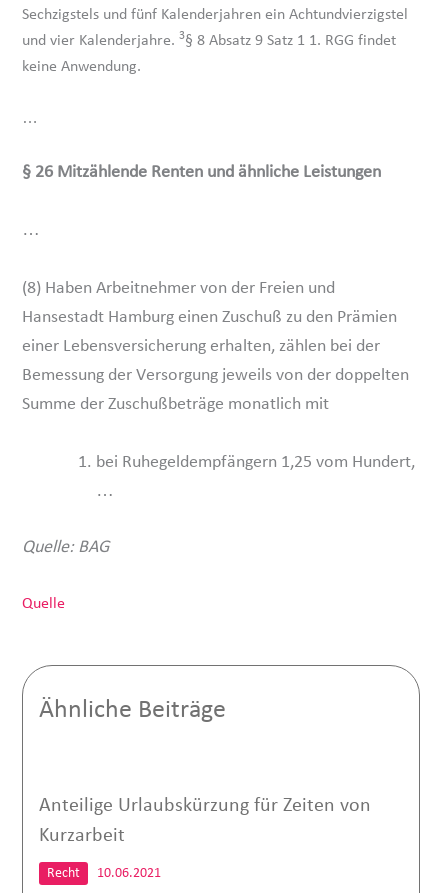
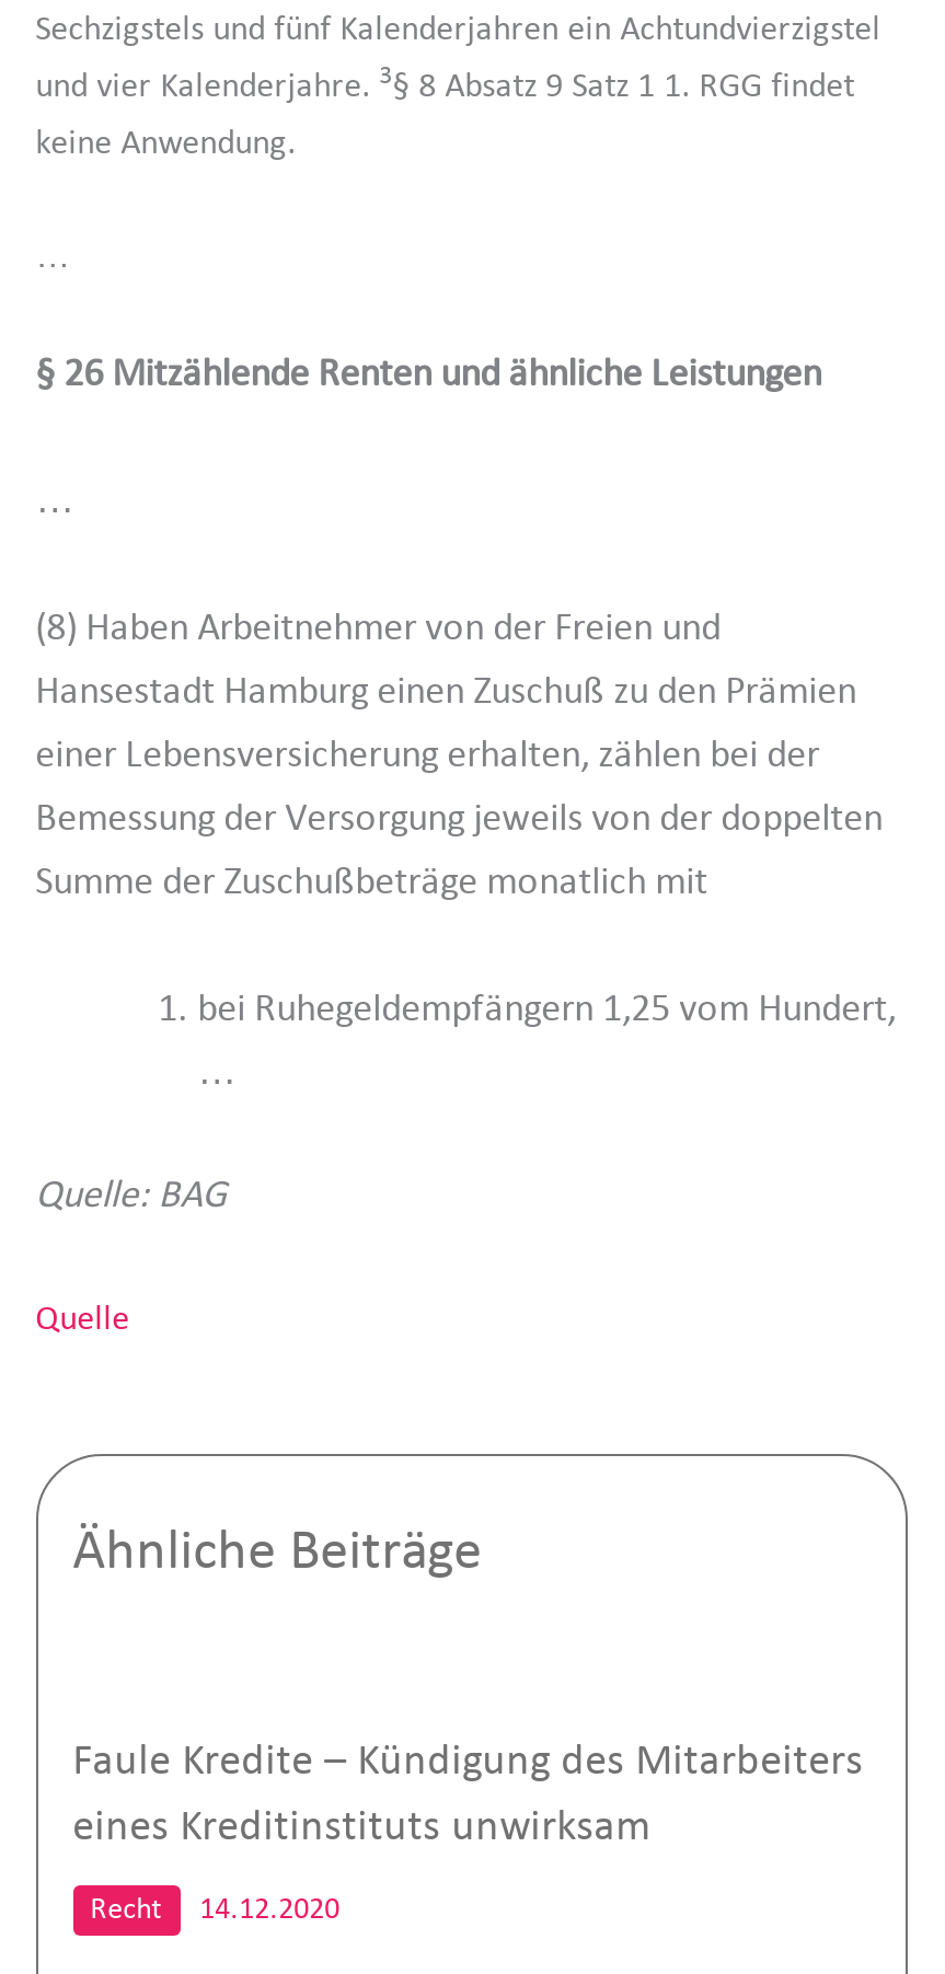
[39,795,371,815] Anteilige Urlaubskürzung für Zeiten von -> [72,1740,863,1783] Faule Kredite – Kündigung des Mitarbeiters
[39,825,125,845] Kurzarbeit -> [72,1805,651,1849] eines Kreditinstituts unwirksam
[47,865,161,880] Recht 10.06.2021 -> [90,1893,340,1926] Recht 14.12.2020

